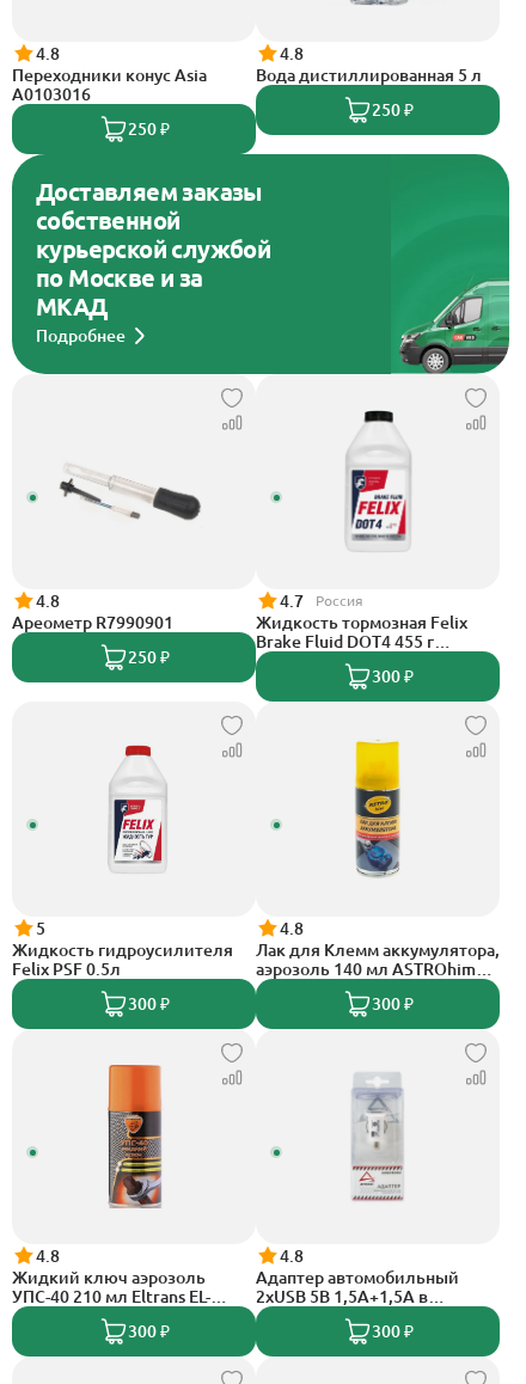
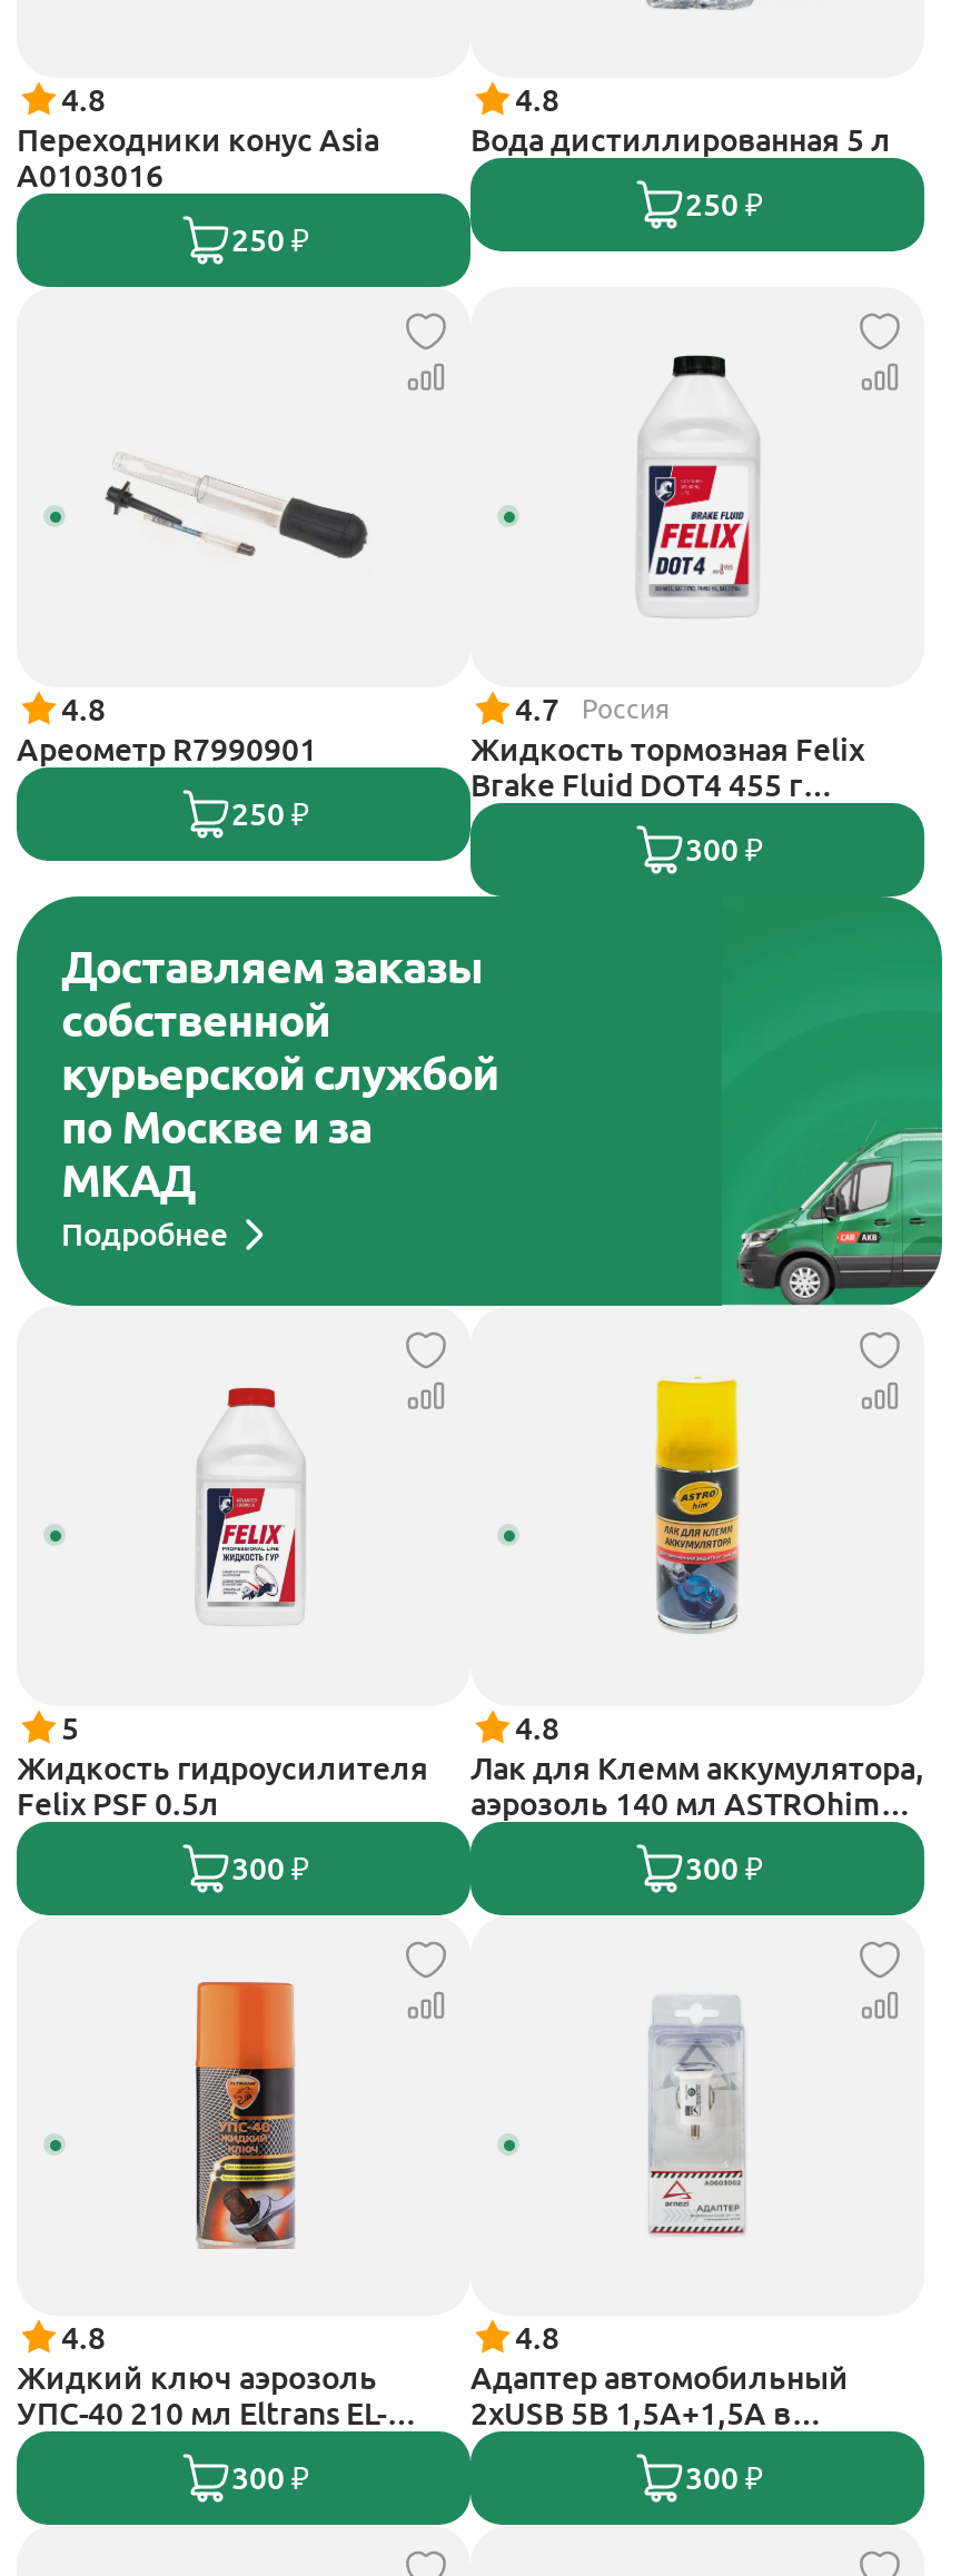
moved [11,153,510,375] -> [14,894,944,1308]: [image] | Доставляем заказы | собственной | курьерской службой | по Москве и за | МКАД | Подробнее
moved [12,435,467,686] -> [17,400,864,868]: [image] | 4.8 | Ареометр R7990901 | ... | Brake Fluid DOT4 455 г | 300 ₽

